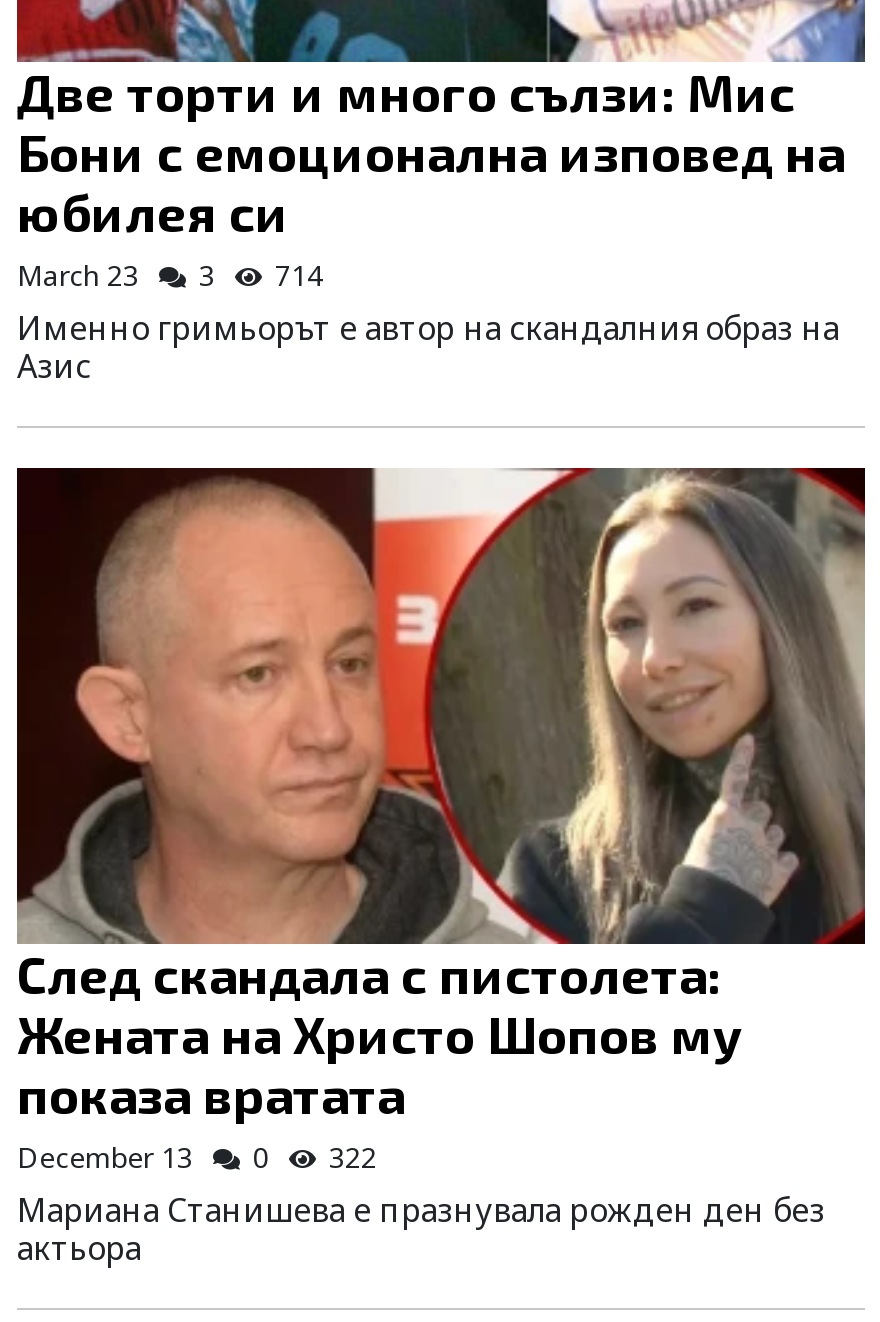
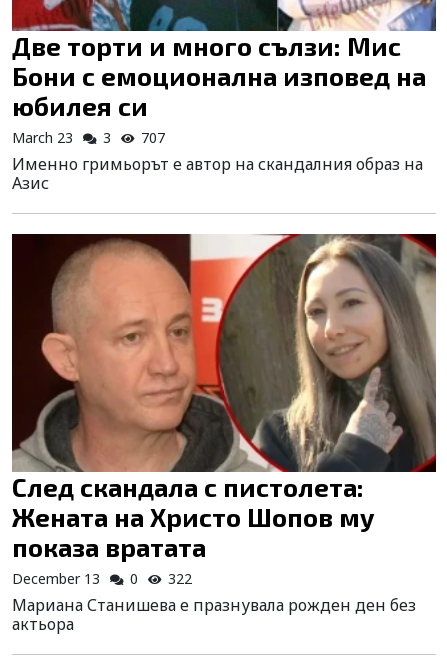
[17,255,323,293] March 23 3 714 -> [12,127,165,146] March 23 3 707

